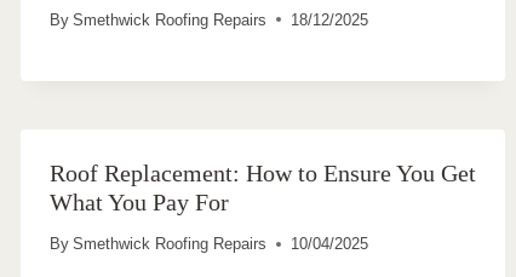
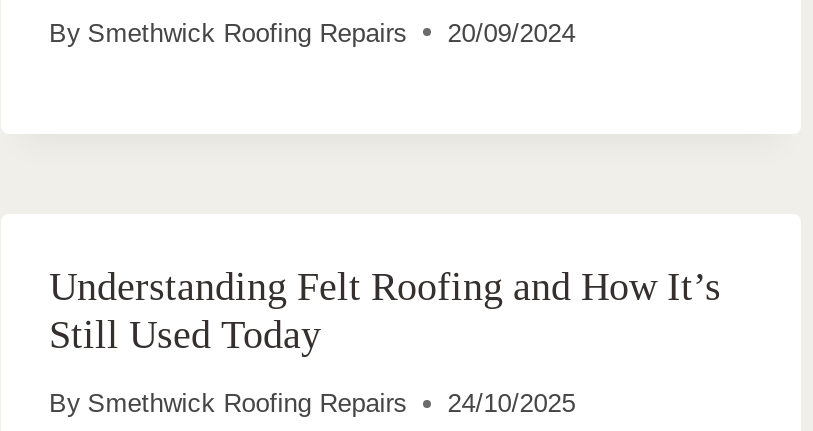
[50,11,368,29] By Smethwick Roofing Repairs 18/12/2025 -> [49,17,575,47] By Smethwick Roofing Repairs 20/09/2024
[50,159,476,215] Roof Replacement: How to Ensure You Get | What You Pay For -> [49,263,721,355] Understanding Felt Roofing and How It’s | Still Used Today
[50,235,368,253] By Smethwick Roofing Repairs 10/04/2025 -> [49,389,575,419] By Smethwick Roofing Repairs 24/10/2025

